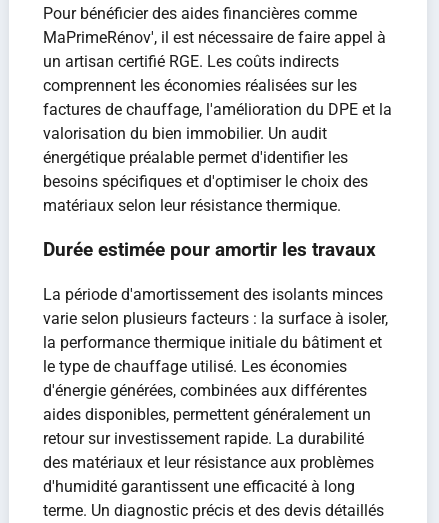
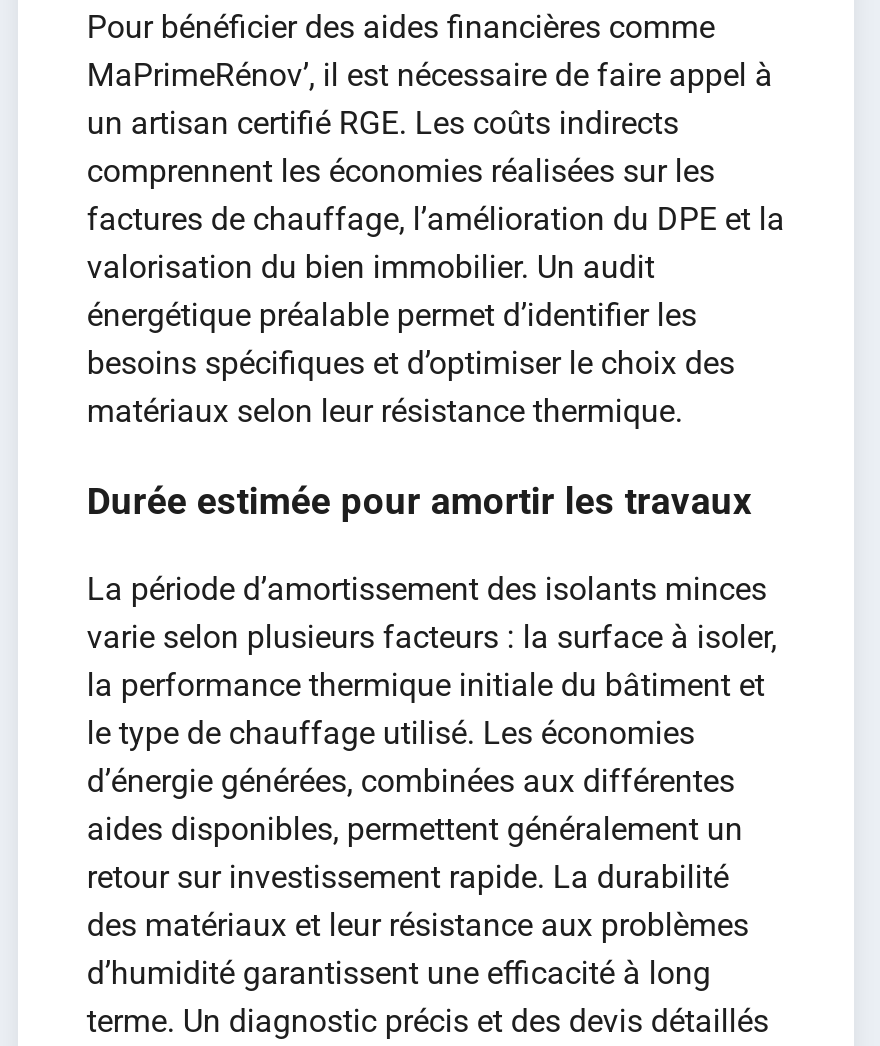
[43,28,386,47] MaPrimeRénov', il est nécessaire de faire appel à -> [87,55,773,93] MaPrimeRénov’, il est nécessaire de faire appel à
[43,100,392,119] factures de chauffage, l'amélioration du DPE et la -> [87,199,785,237] factures de chauffage, l’amélioration du DPE et la
[43,148,348,167] énergétique préalable permet d'identifier les -> [87,295,697,333] énergétique préalable permet d’identifier les
[43,172,368,191] besoins spécifiques et d'optimiser le choix des -> [87,343,735,381] besoins spécifiques et d’optimiser le choix des
[43,285,383,304] La période d'amortissement des isolants minces -> [87,570,767,608] La période d’amortissement des isolants minces
[43,381,367,400] d'énergie générées, combinées aux différentes -> [87,762,735,800] d’énergie générées, combinées aux différentes
[43,477,355,496] d'humidité garantissent une efficacité à long -> [87,954,711,992] d’humidité garantissent une efficacité à long

